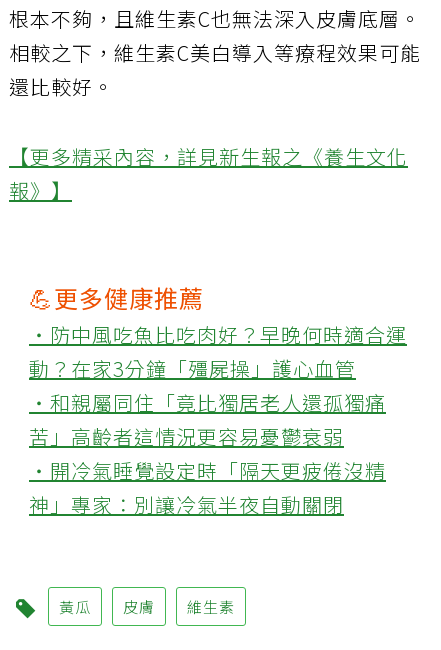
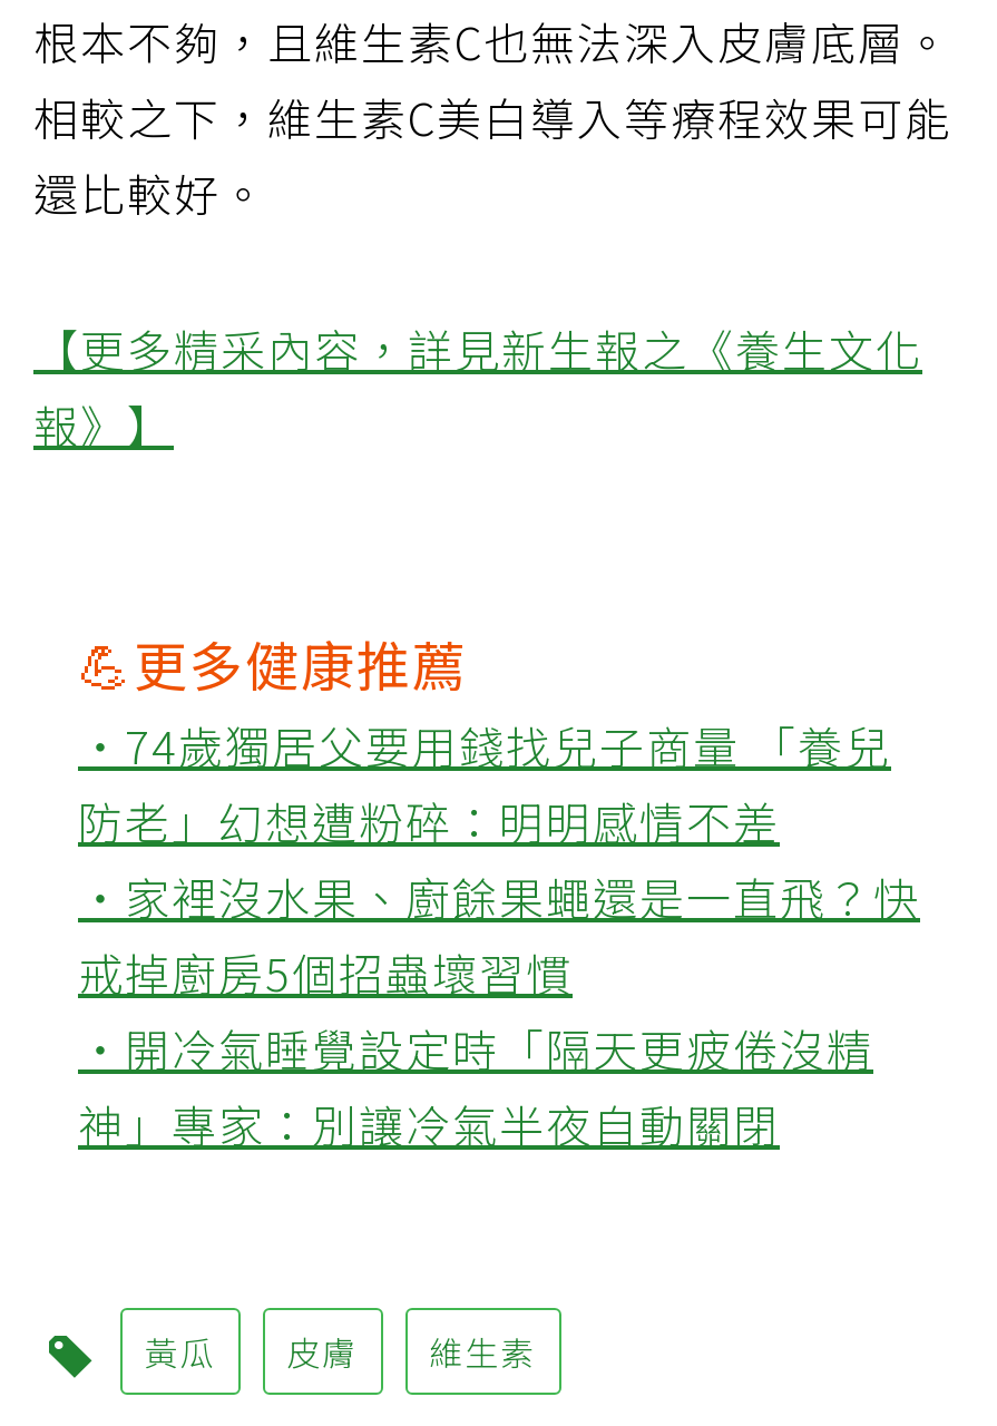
[29,320,407,451] ‧防中風吃魚比吃肉好？早晚何時適合運 | 動？在家3分鐘「殭屍操」護心血管 | ‧和親屬同住「竟比獨居老人還孤獨痛 | 苦」高齡者這情況更容易憂鬱衰弱 -> [78,712,920,1004] ‧74歲獨居父要用錢找兒子商量 「養兒 | 防老」幻想遭粉碎：明明感情不差 | ‧家裡沒水果、廚餘果蠅還是一直飛？快 | 戒掉廚房5個招蟲壞習慣

